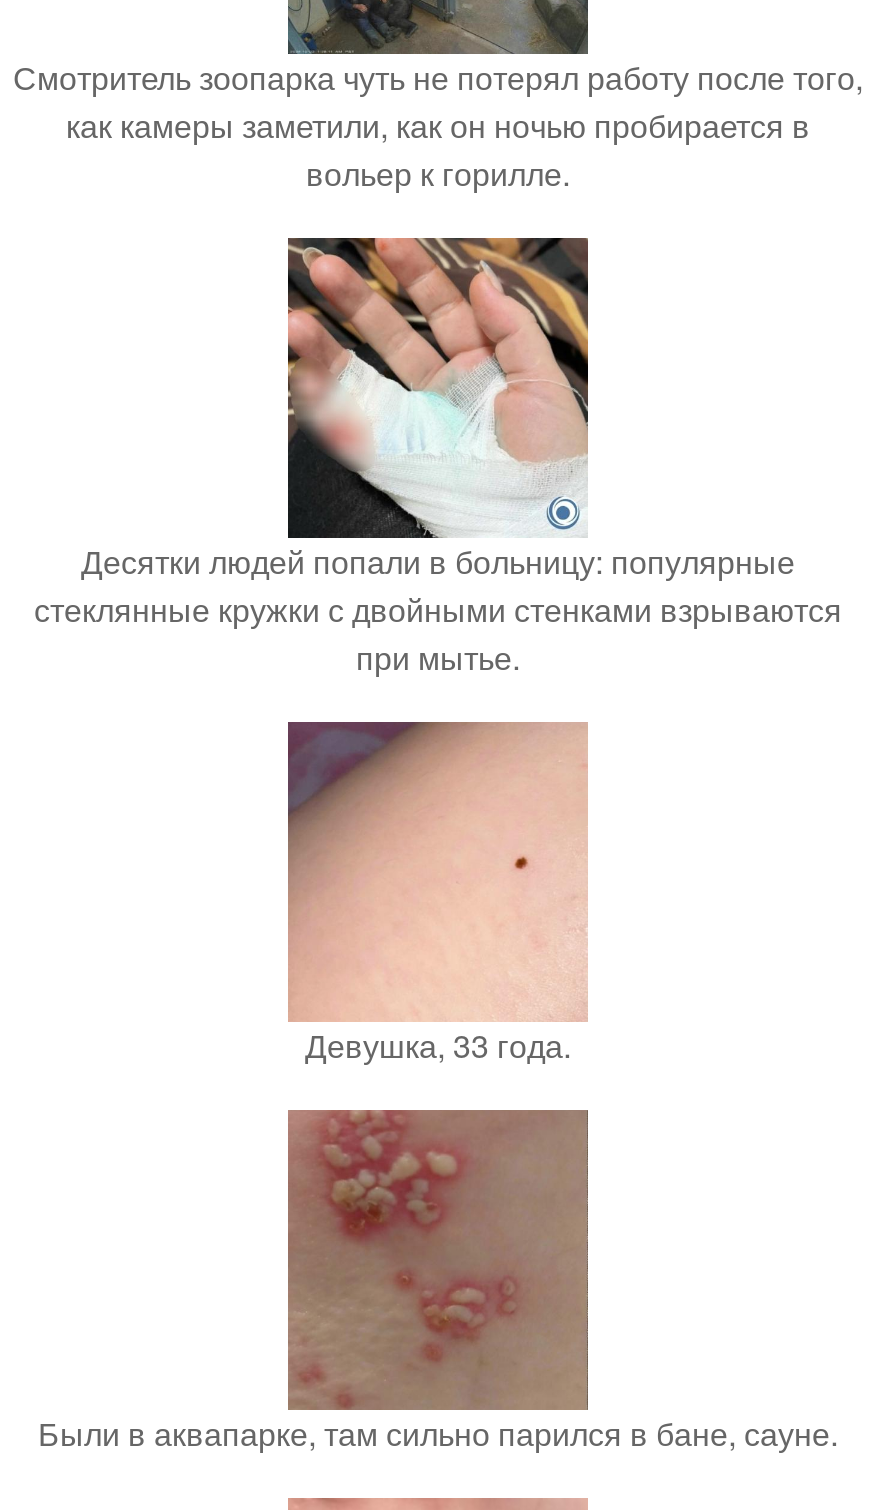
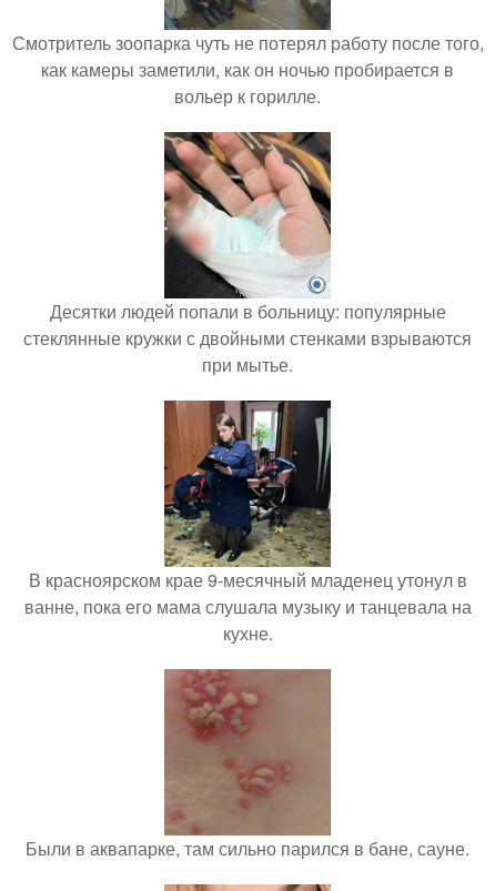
[288,720,588,912] [image] -> [163,399,332,559] [image]
[305,1022,571,1068] Девушка, 33 года. -> [24,567,471,646] В красноярском крае 9-месячный младенец утонул в | ванне, пока его мама слушала музыку и танцевала на | кухне.

